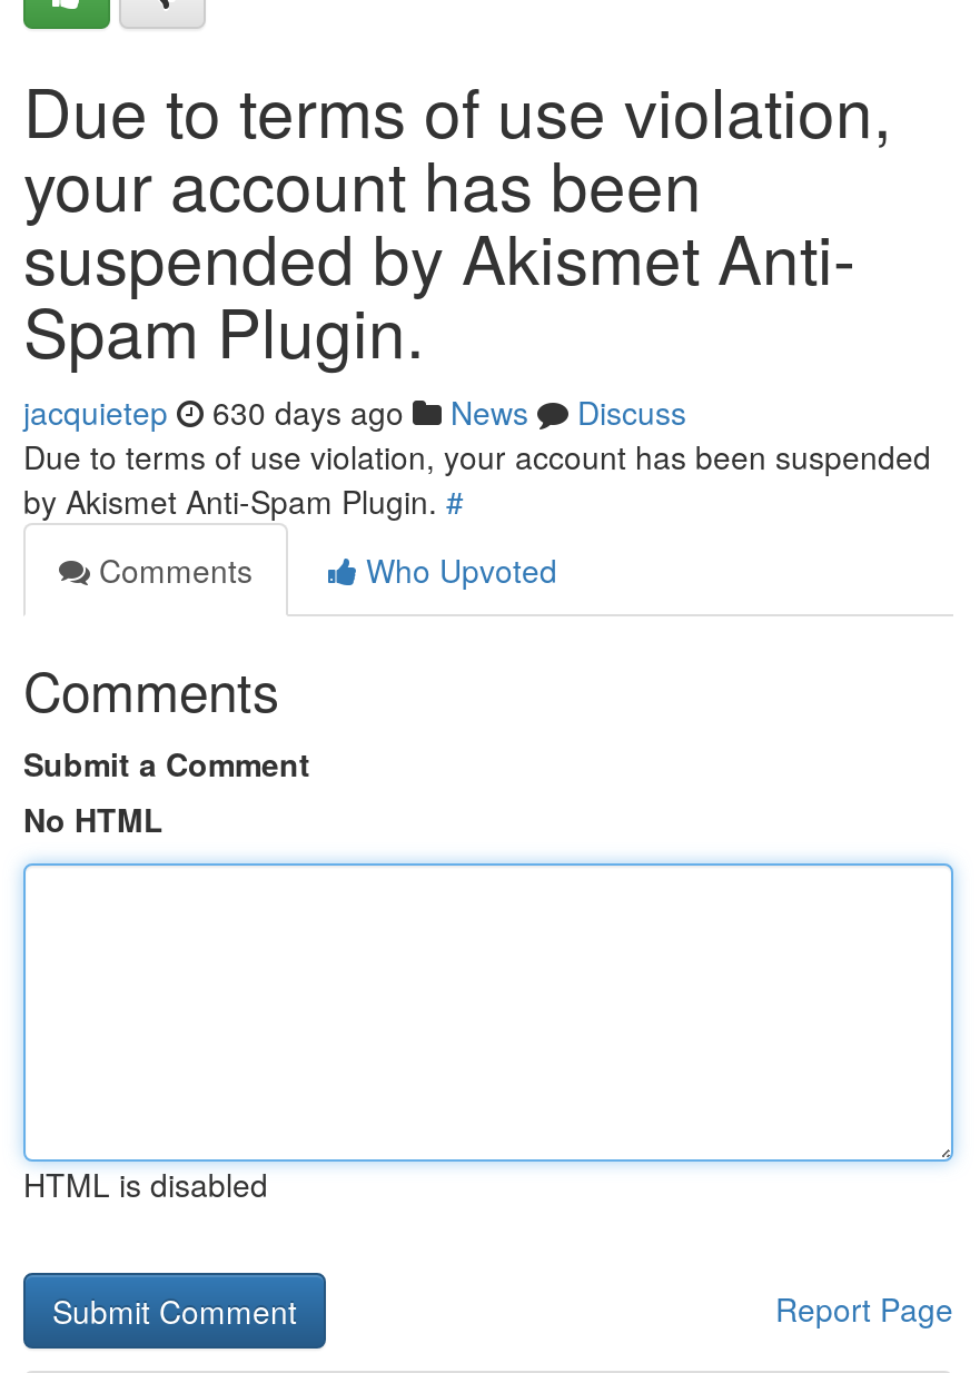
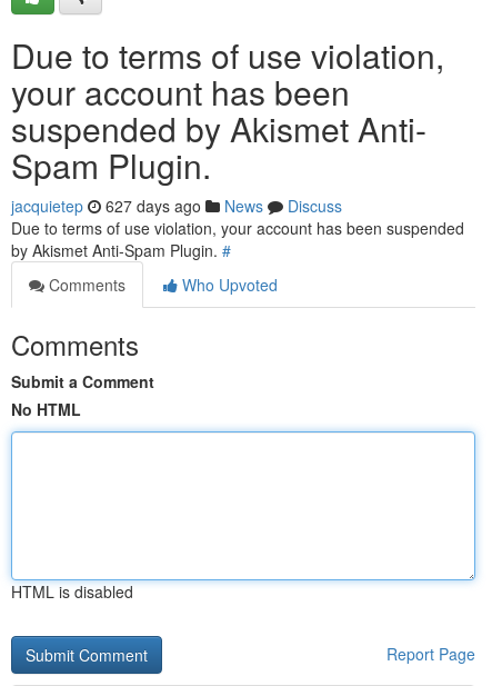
[23,389,686,434] jacquietep 630 days ago News Discuss -> [11,195,342,217] jacquietep 627 days ago News Discuss

